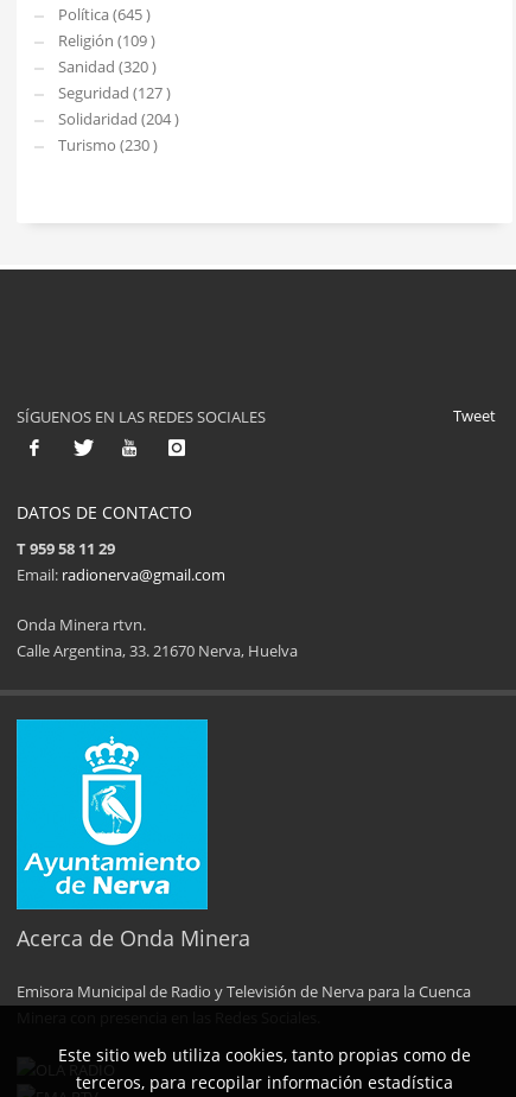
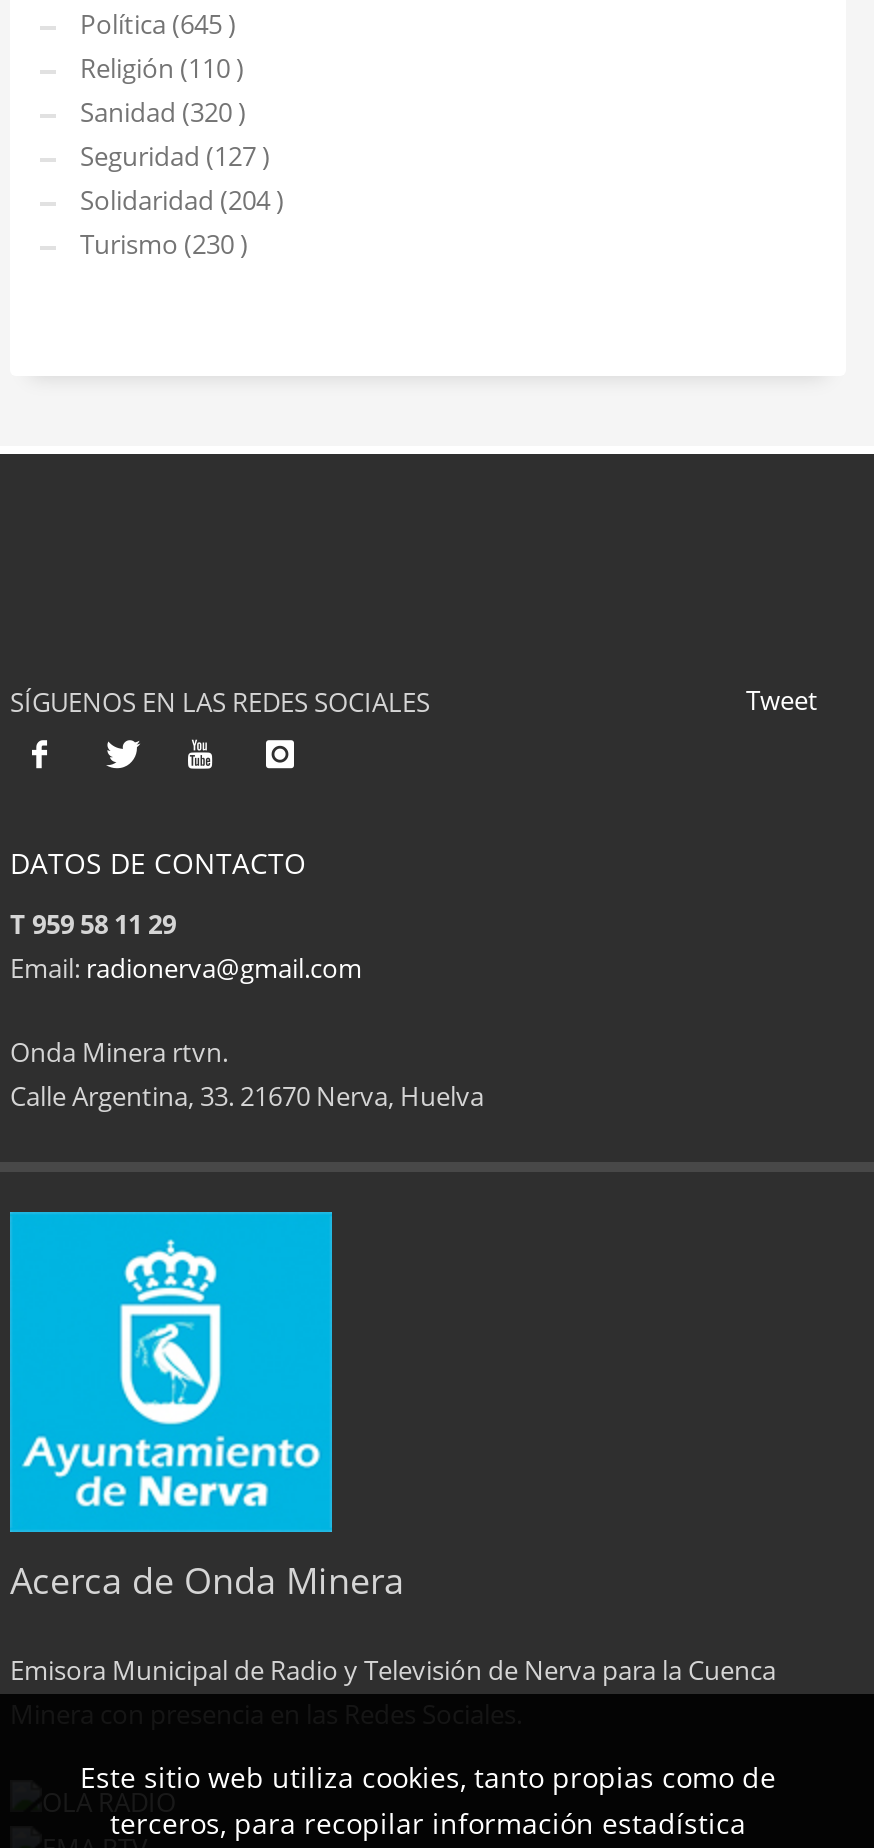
[58,30,155,52] Religión (109 ) -> [80,51,244,87] Religión (110 )

